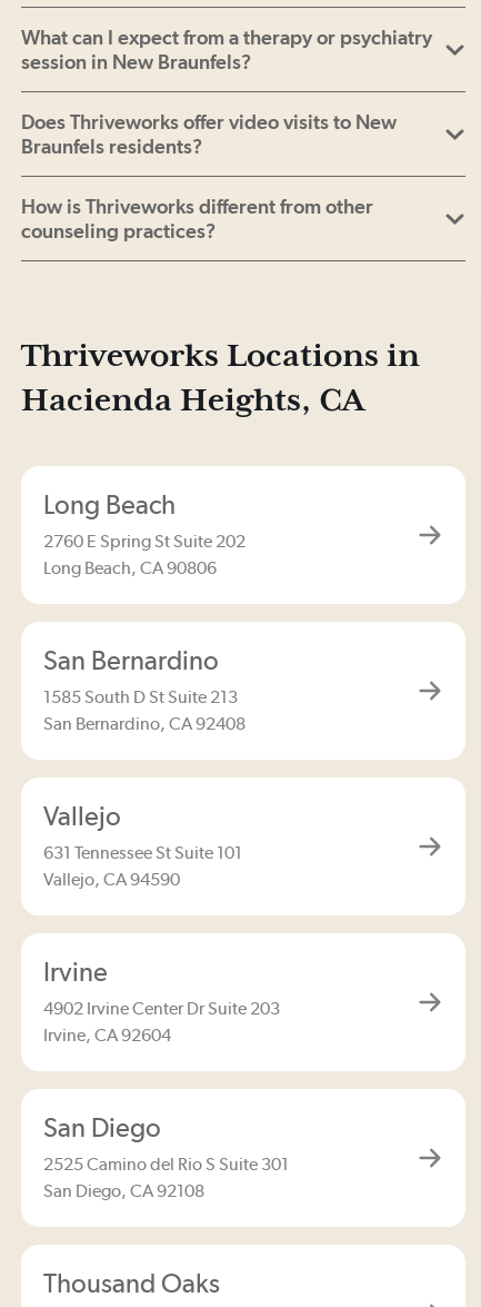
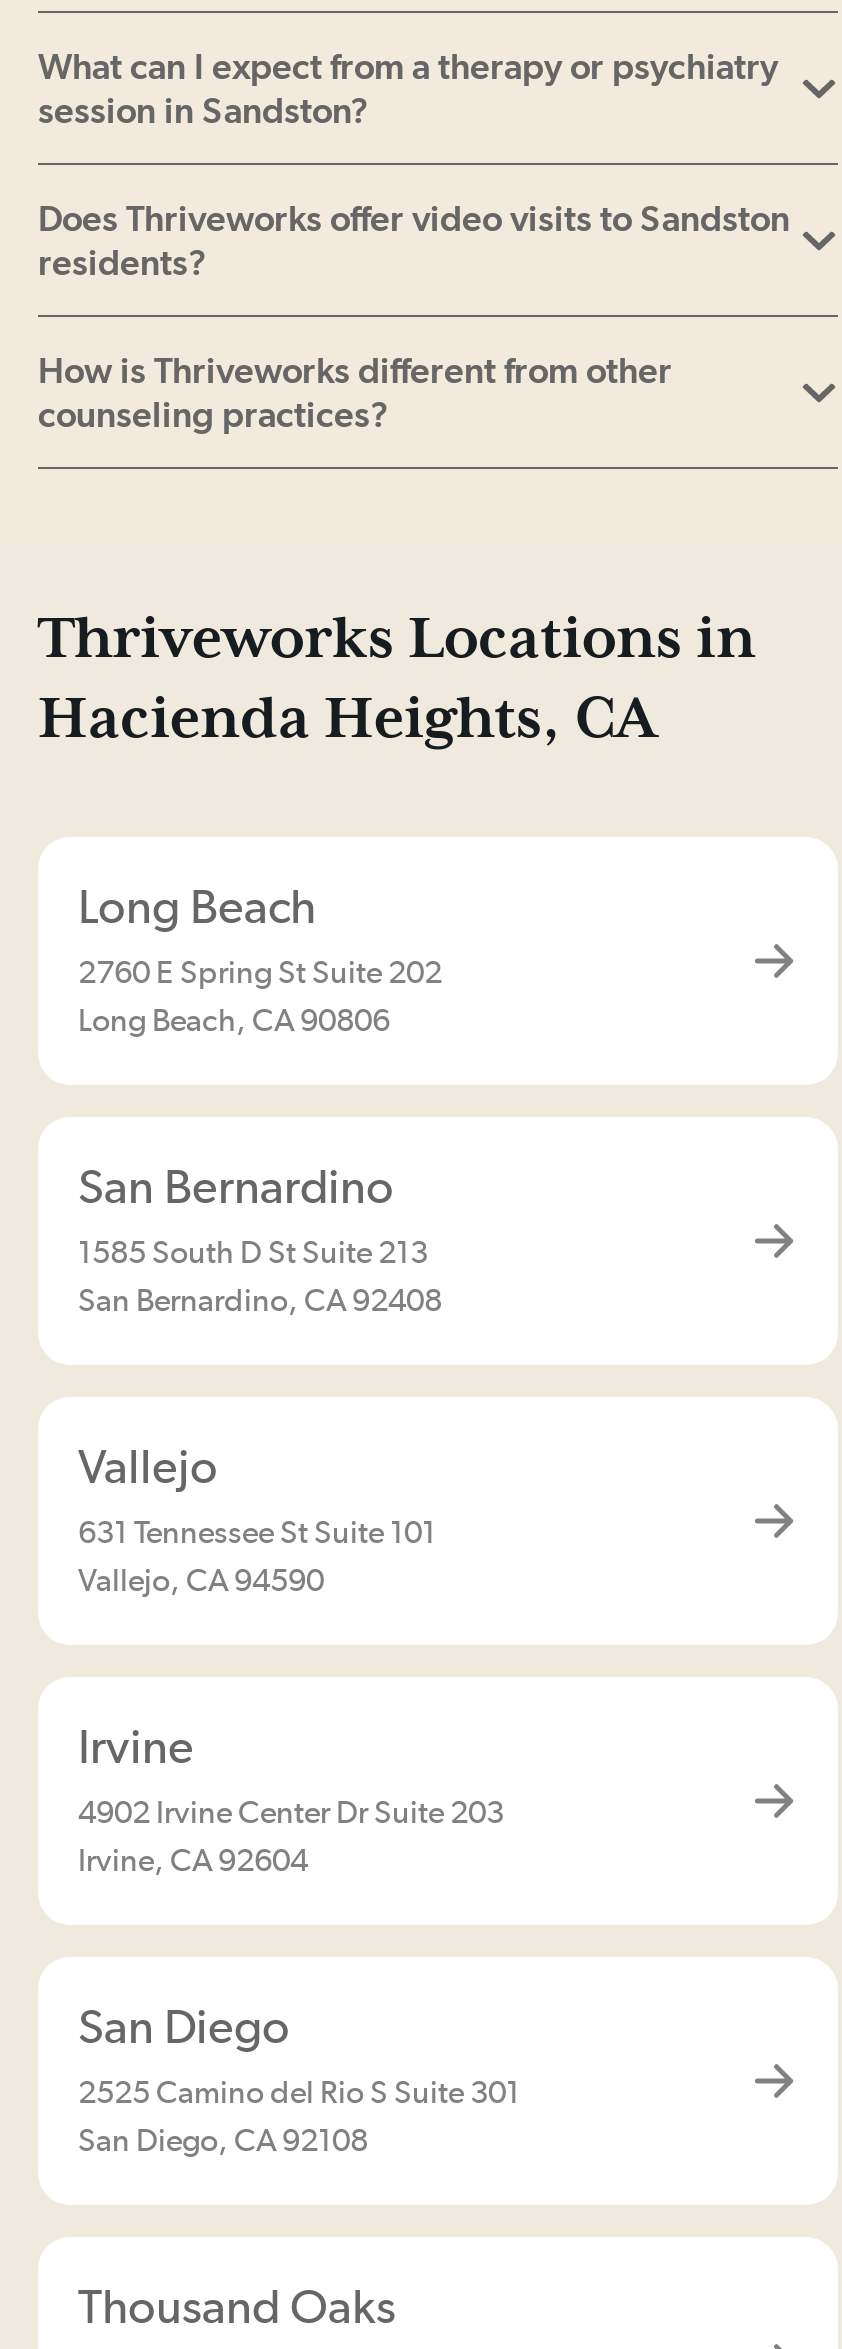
[21,50,251,73] session in New Braunfels? -> [38,89,368,131] session in Sandston?
[21,110,397,158] Does Thriveworks offer video visits to New | Braunfels residents? -> [38,197,790,283] Does Thriveworks offer video visits to Sandston | residents?

